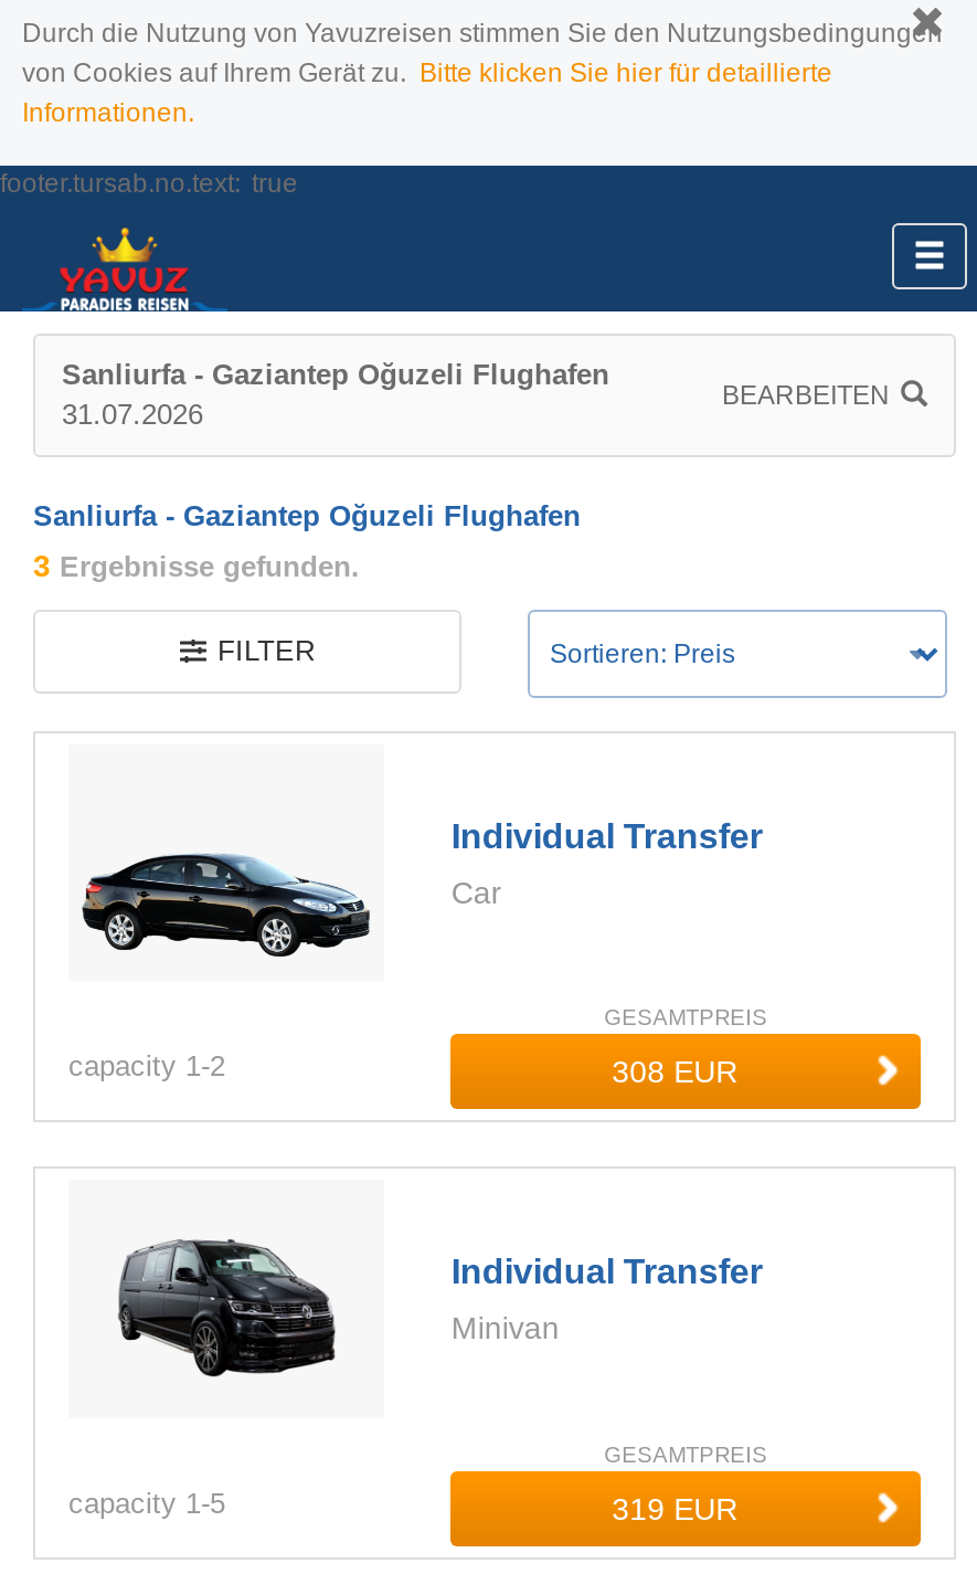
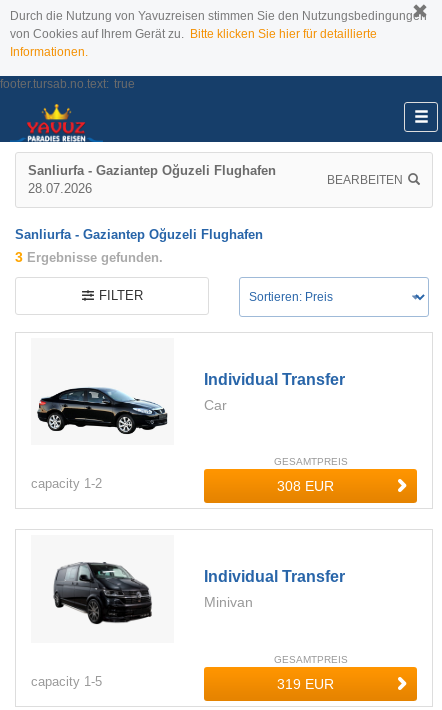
[62,398,203,431] 31.07.2026 -> [28,181,92,196] 28.07.2026

